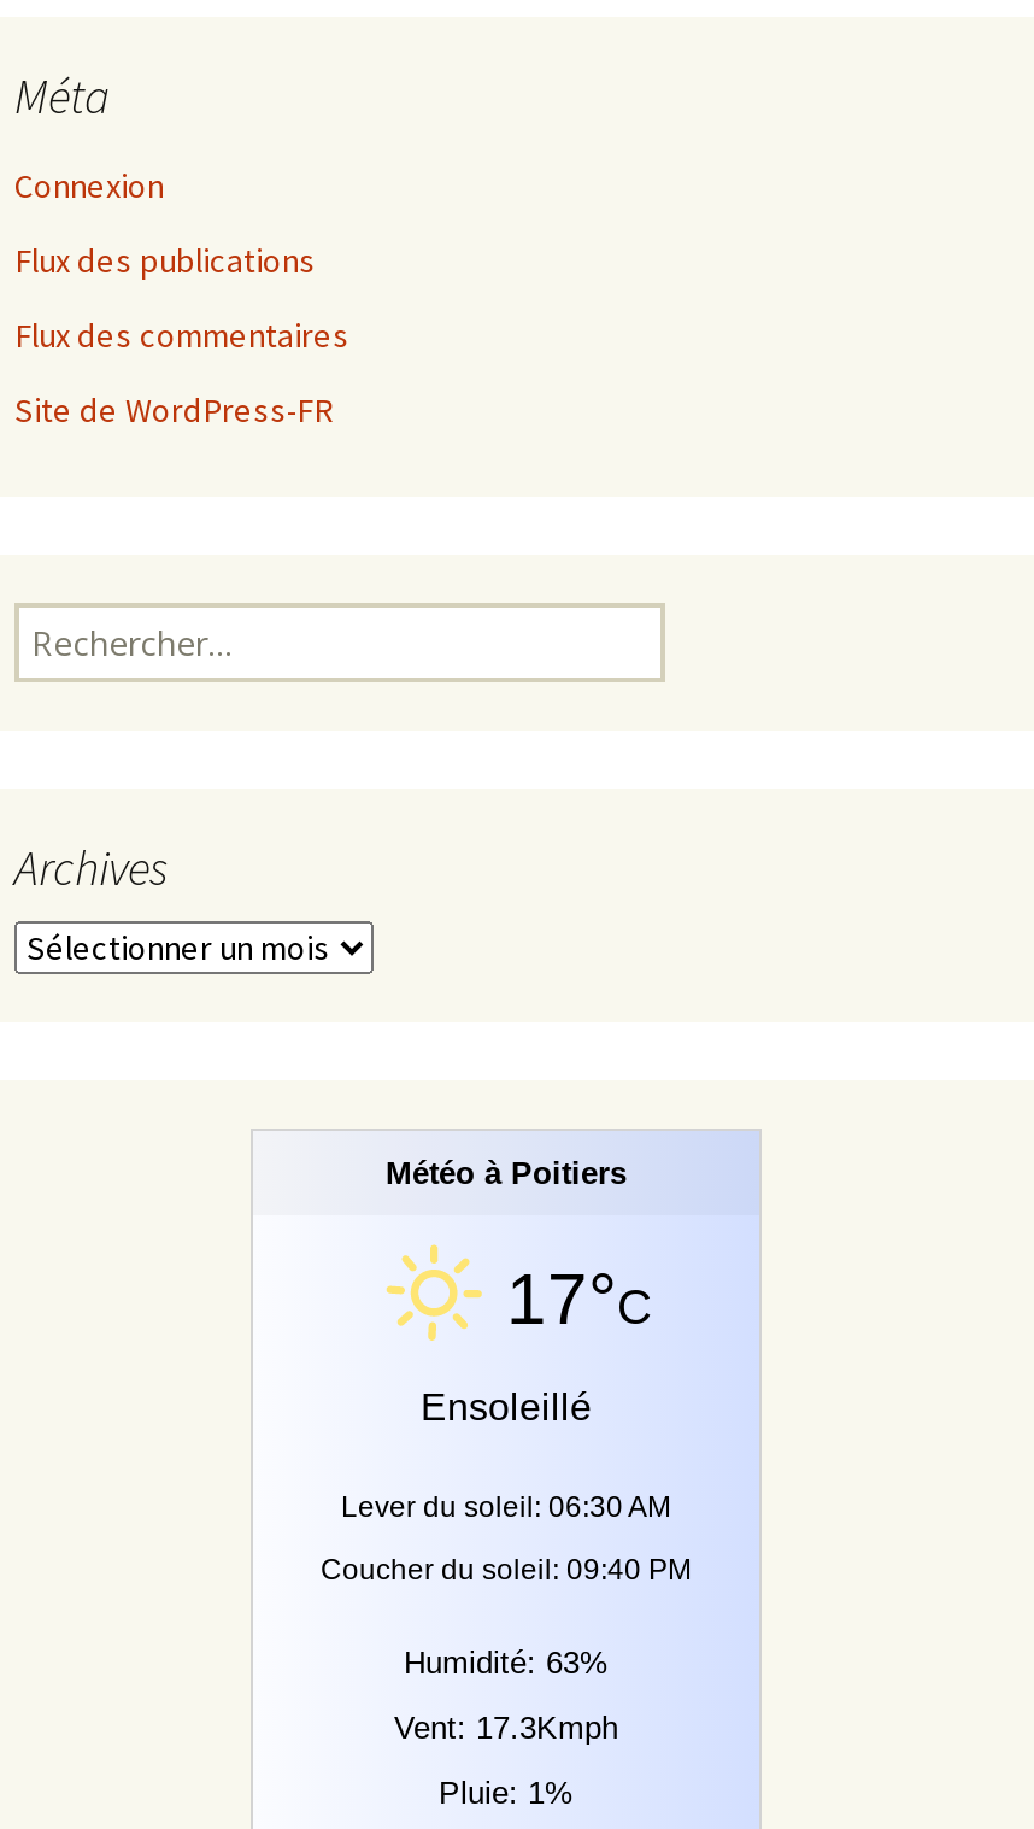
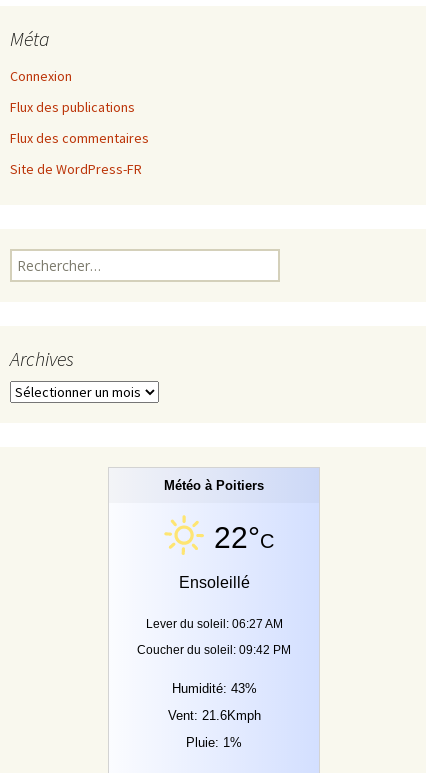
[506,1259,651,1339] 17°C -> [214,521,274,554] 22°C
[341,1490,671,1524] Lever du soleil: 06:30 AM -> [145,617,282,631] Lever du soleil: 06:27 AM
[321,1553,692,1587] Coucher du soleil: 09:40 PM -> [137,643,291,657] Coucher du soleil: 09:42 PM
[404,1645,609,1681] Humidité: 63% -> [171,681,256,696] Humidité: 43%
[394,1710,618,1746] Vent: 17.3Kmph -> [167,708,260,723] Vent: 21.6Kmph

